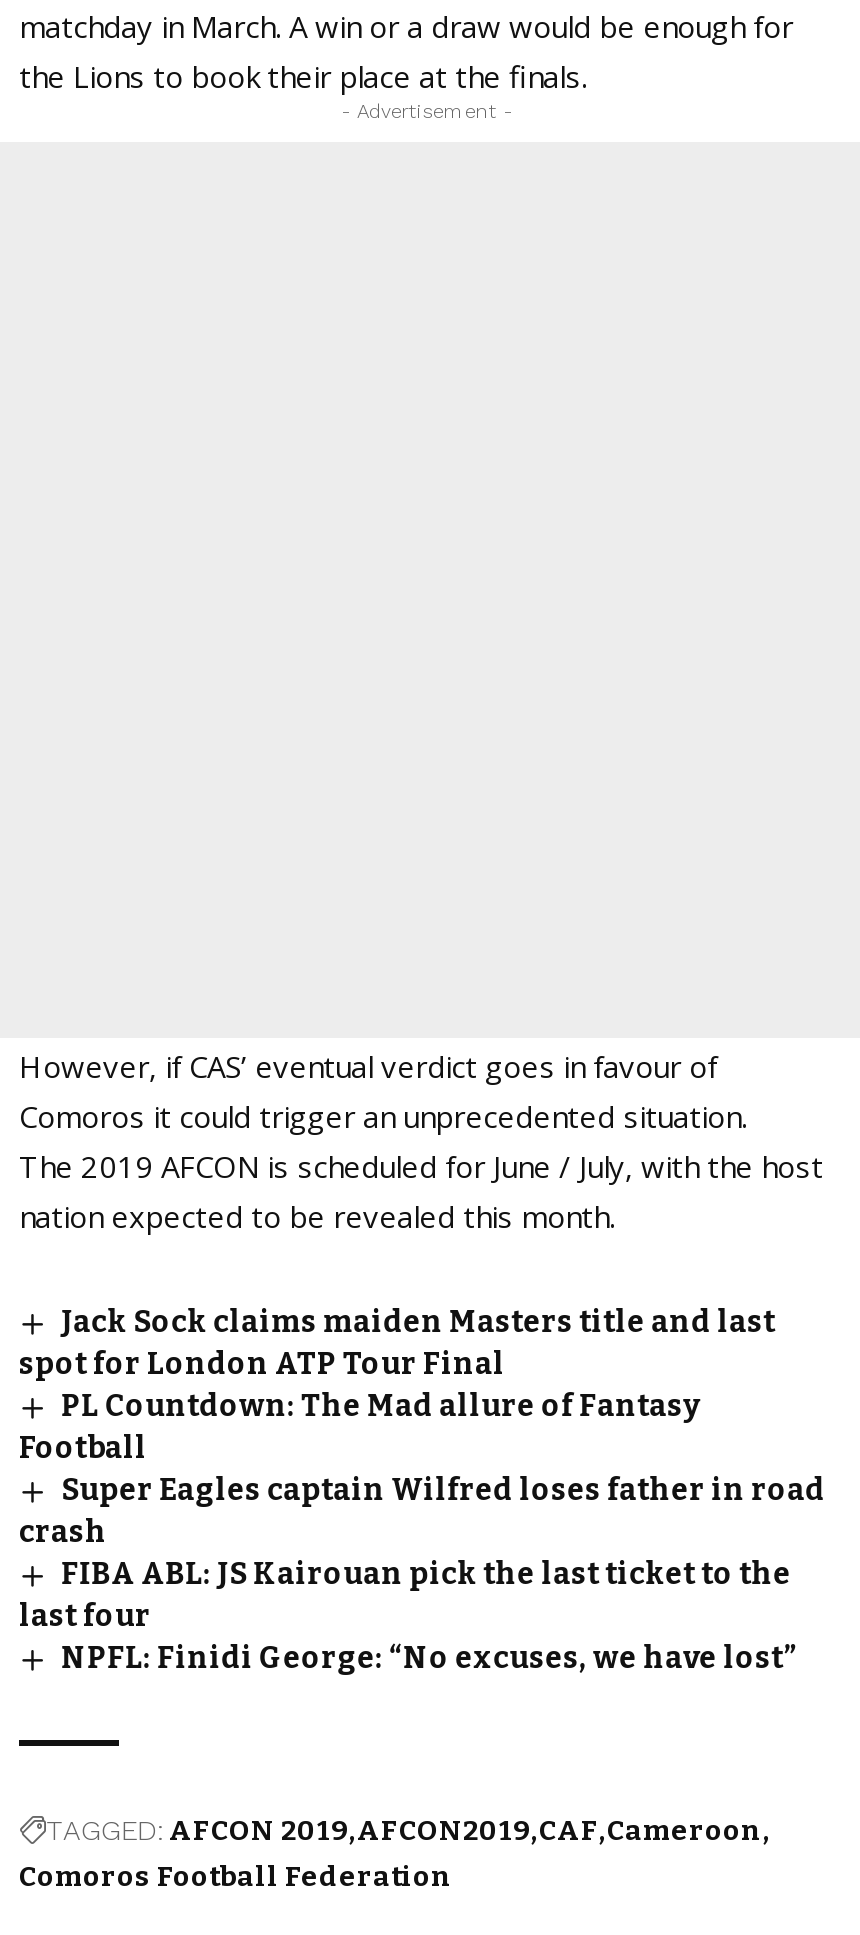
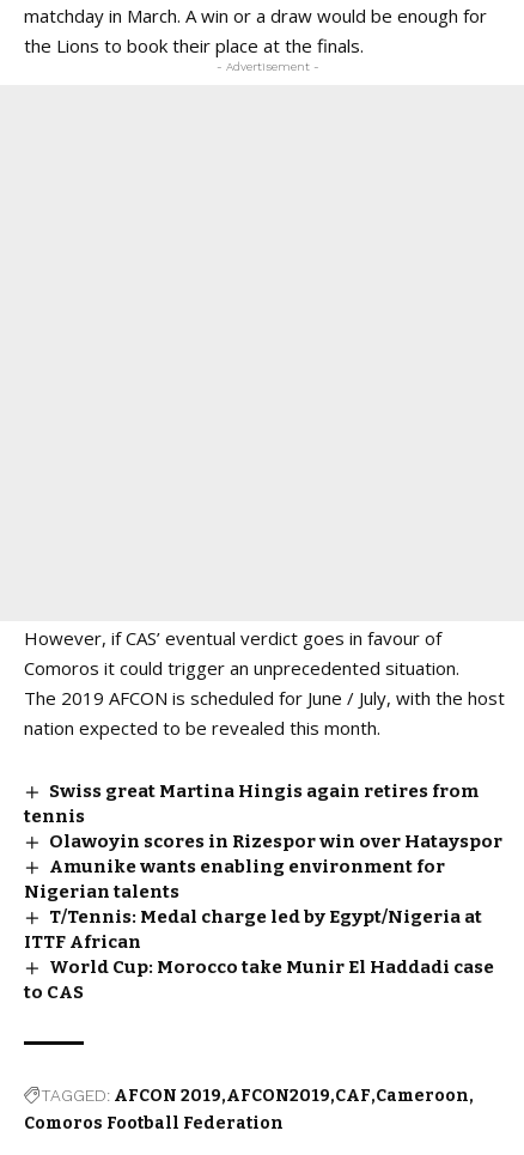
[19,1304,825,1676] Jack Sock claims maiden Masters title and last | spot for London ATP Tour Final | PL Countdown: The Mad allure of Fantasy | Football | Super Eagles captain Wilfred loses father in road | crash | FIBA ABL: JS Kairouan pick the last ticket to the | last four | NPFL: Finidi George: “No excuses, we have lost” -> [24,780,503,1003] Swiss great Martina Hingis again retires from | tennis | Olawoyin scores in Rizespor win over Hatayspor | Amunike wants enabling environment for | Nigerian talents | T/Tennis: Medal charge led by Egypt/Nigeria at | ITTF African | World Cup: Morocco take Munir El Haddadi case | to CAS

